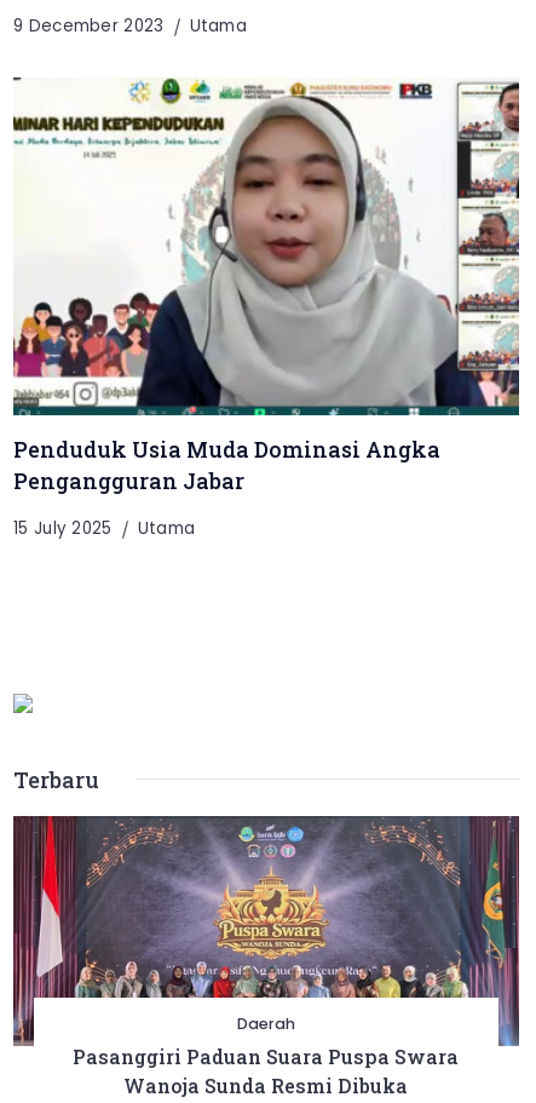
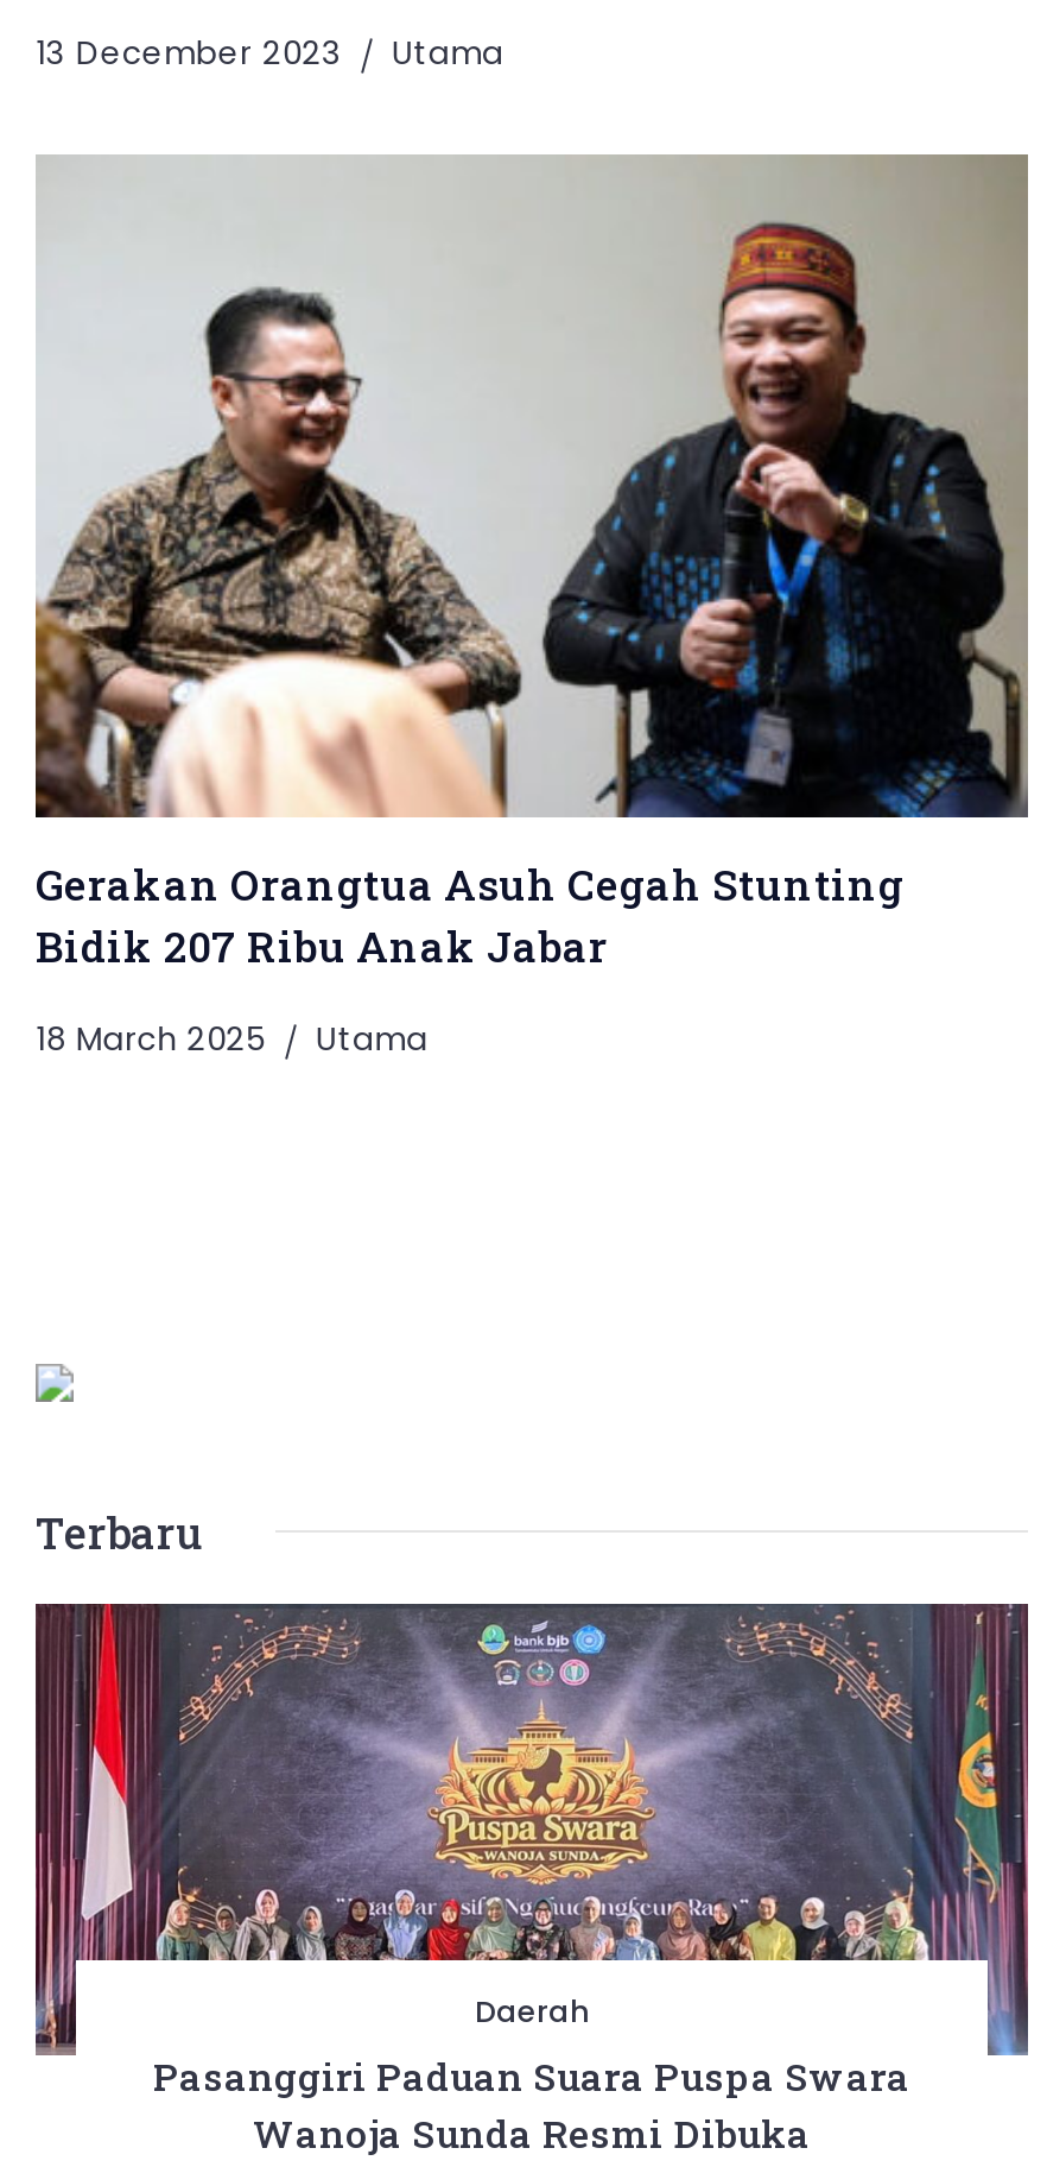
[13,15,247,38] 9 December 2023 Utama -> [36,31,504,76] 13 December 2023 Utama
[12,77,520,495] [image] | Penduduk Usia Muda Dominasi Angka | Pengangguran Jabar -> [33,152,1028,973] [image] | Gerakan Orangtua Asuh Cegah Stunting | Bidik 207 Ribu Anak Jabar
[13,517,195,540] 15 July 2025 Utama -> [36,1016,428,1061] 18 March 2025 Utama

